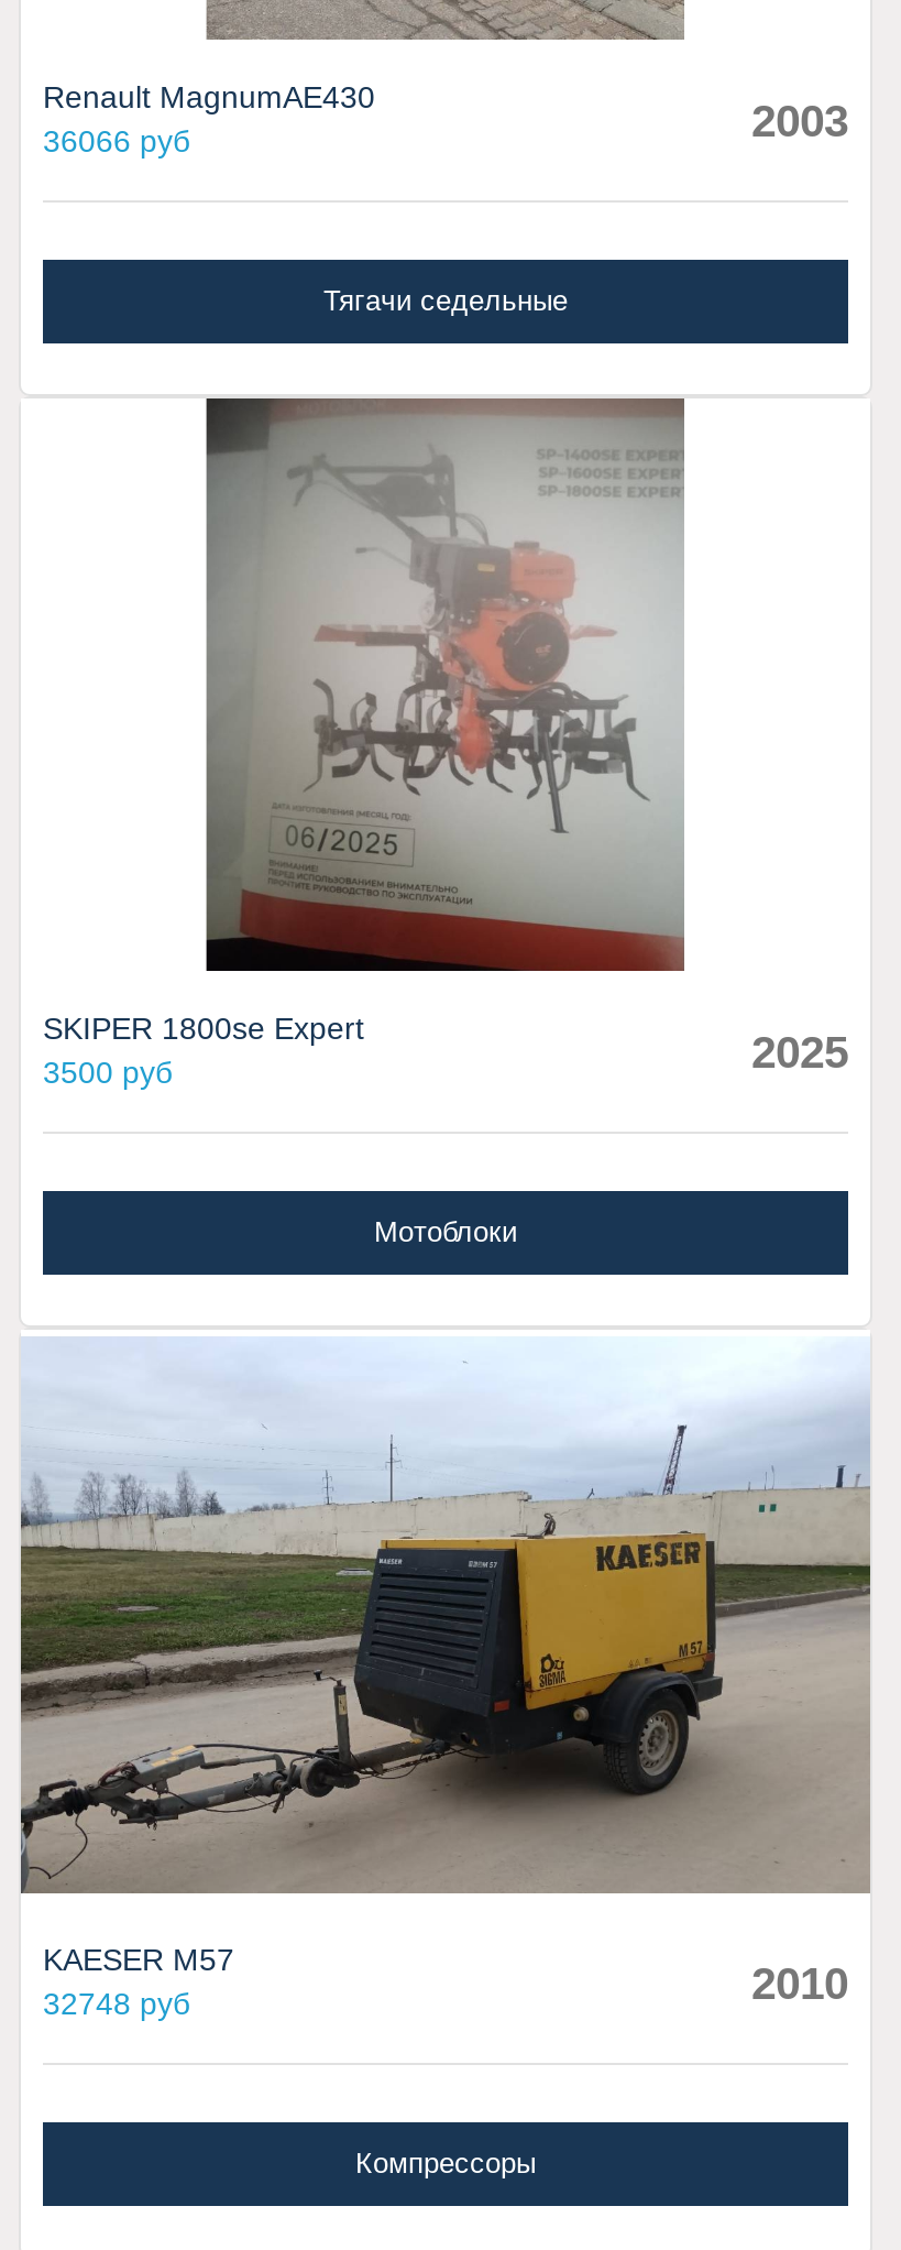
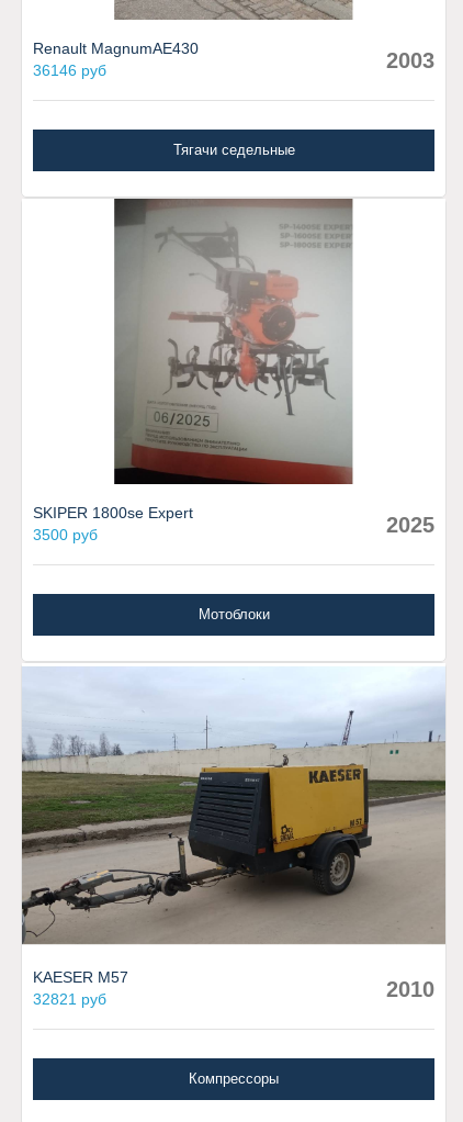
[43,123,190,158] 36066 руб -> [33,61,106,79] 36146 руб
[43,1985,190,2020] 32748 руб -> [33,990,106,1007] 32821 руб

